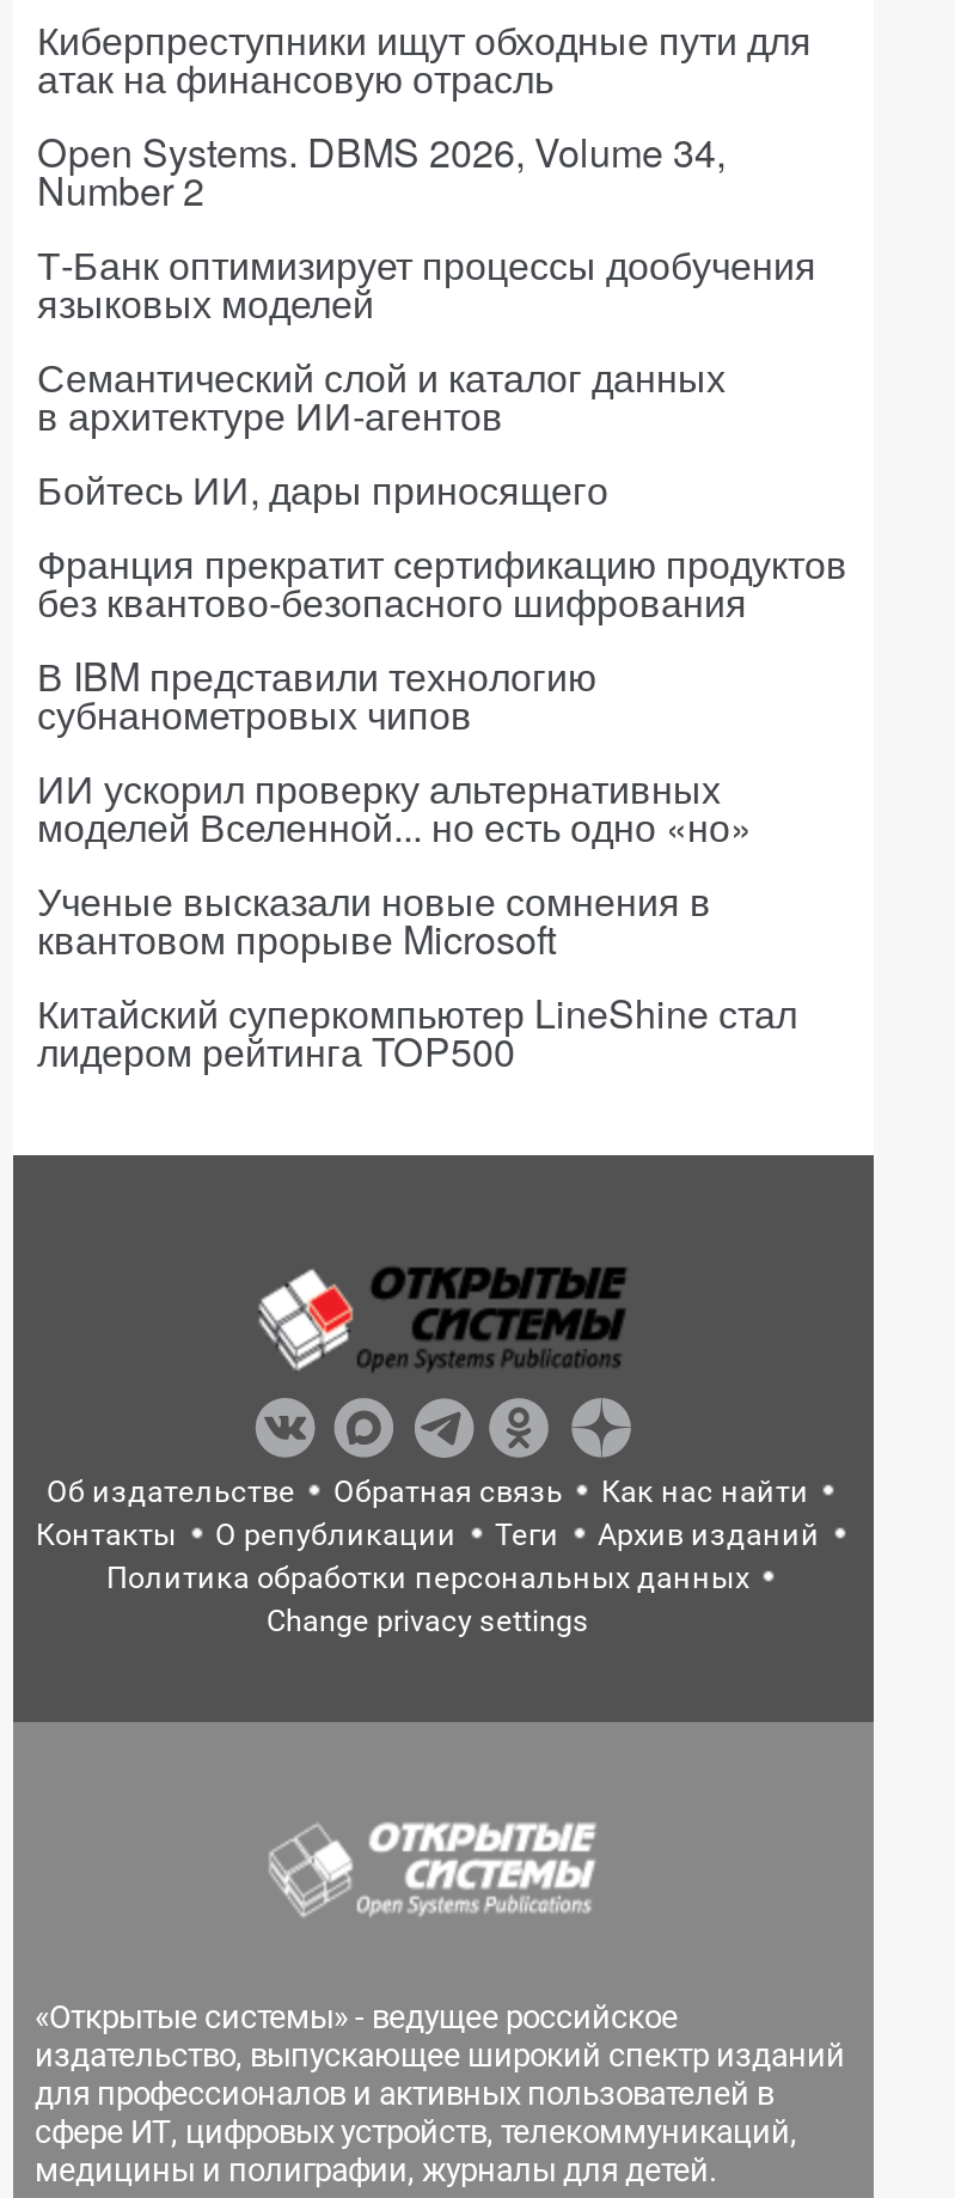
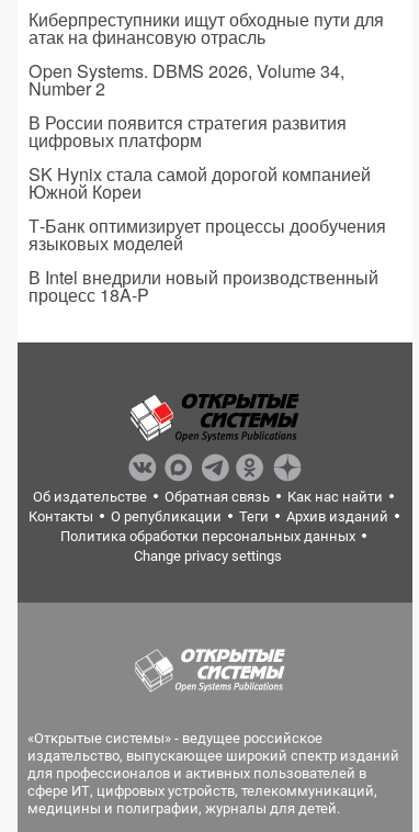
none -> [29,109,371,204] В России появится стратегия развития | цифровых платформ | SK Hynix стала самой дорогой компанией | Южной Кореи
moved [37,236,816,329] -> [29,212,386,255]: Т-Банк оптимизирует процессы дообучения | языковых моделей
[37,348,847,1077] Семантический слой и каталог данных | в архитектуре ИИ-агентов | Бойтесь ИИ, дары приносящего | Франция прекратит сертификацию продуктов | без квантово-безопасного шифрования | В IBM представили технологию | субнанометровых чипов | ИИ ускорил проверку альтернативных | моделей Вселенной... но есть одно «но» | Ученые высказали новые сомнения в | квантовом прорыве Microsoft | Китайский суперкомпьютер LineShine стал | лидером рейтинга TOP500 -> [29,264,378,307] В Intel внедрили новый производственный | процесс 18A-P

